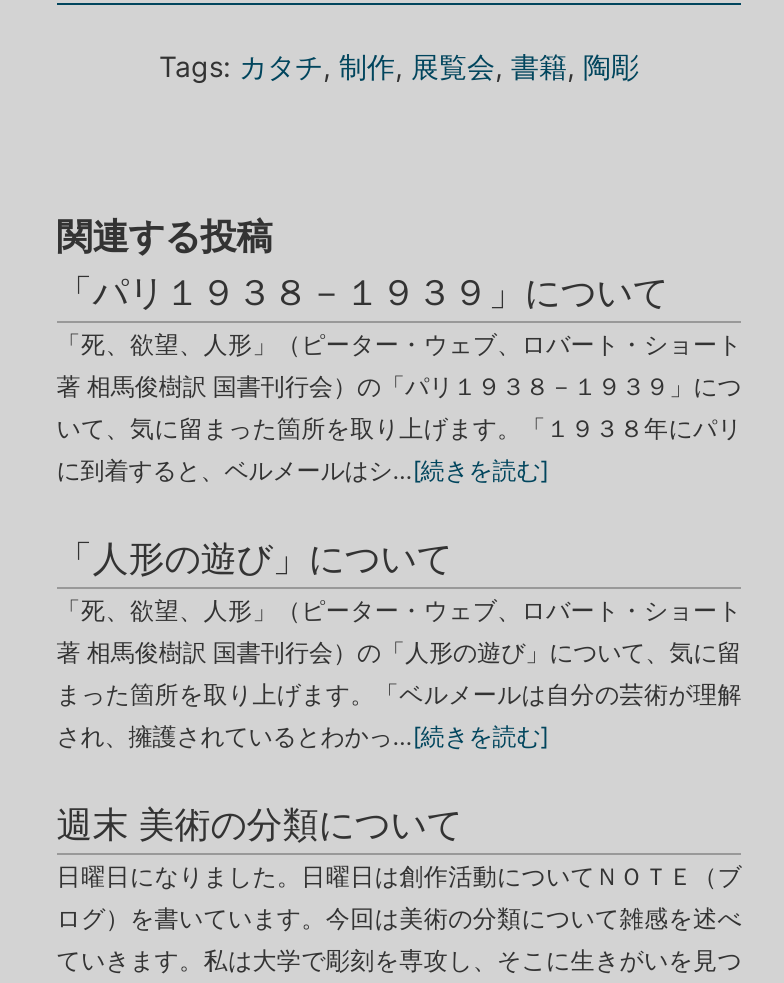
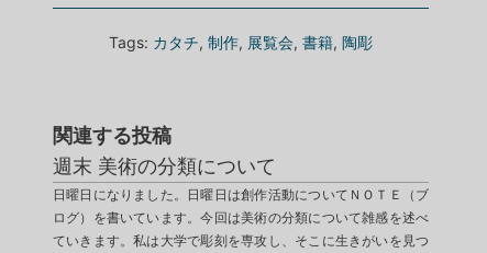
[57,271,741,751] 「パリ１９３８－１９３９」について | 「死、欲望、人形」（ピーター・ウェブ、ロバート・ショート | 著 相馬俊樹訳 国書刊行会）の「パリ１９３８－１９３９」につ | いて、気に留まった箇所を取り上げます。「１９３８年にパリ | に到着すると、ベルメールはシ…[続きを読む] | 「人形の遊び」について | 「死、欲望、人形」（ピーター・ウェブ、ロバート・ショート | 著 相馬俊樹訳 国書刊行会）の「人形の遊び」について、気に留 | まった箇所を取り上げます。「ベルメールは自分の芸術が理解 | され、擁護されているとわかっ…[続きを読む] -> none

